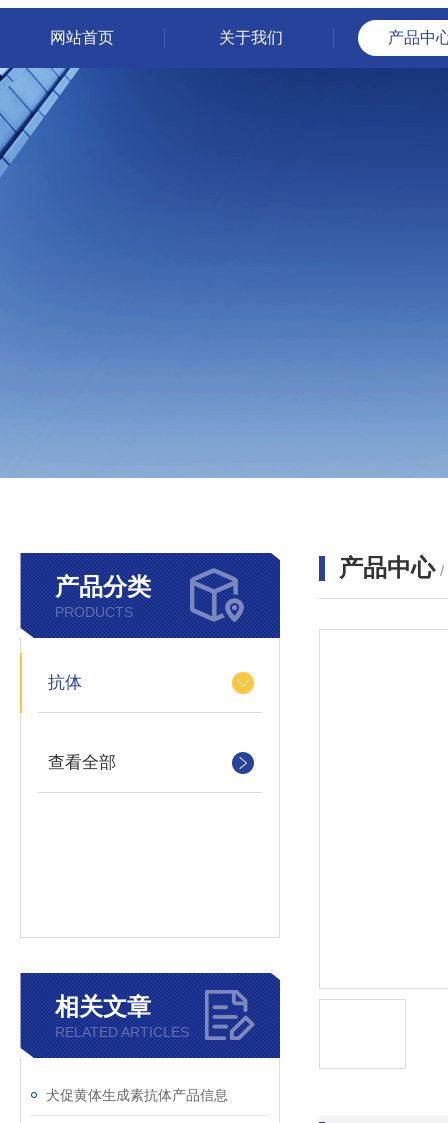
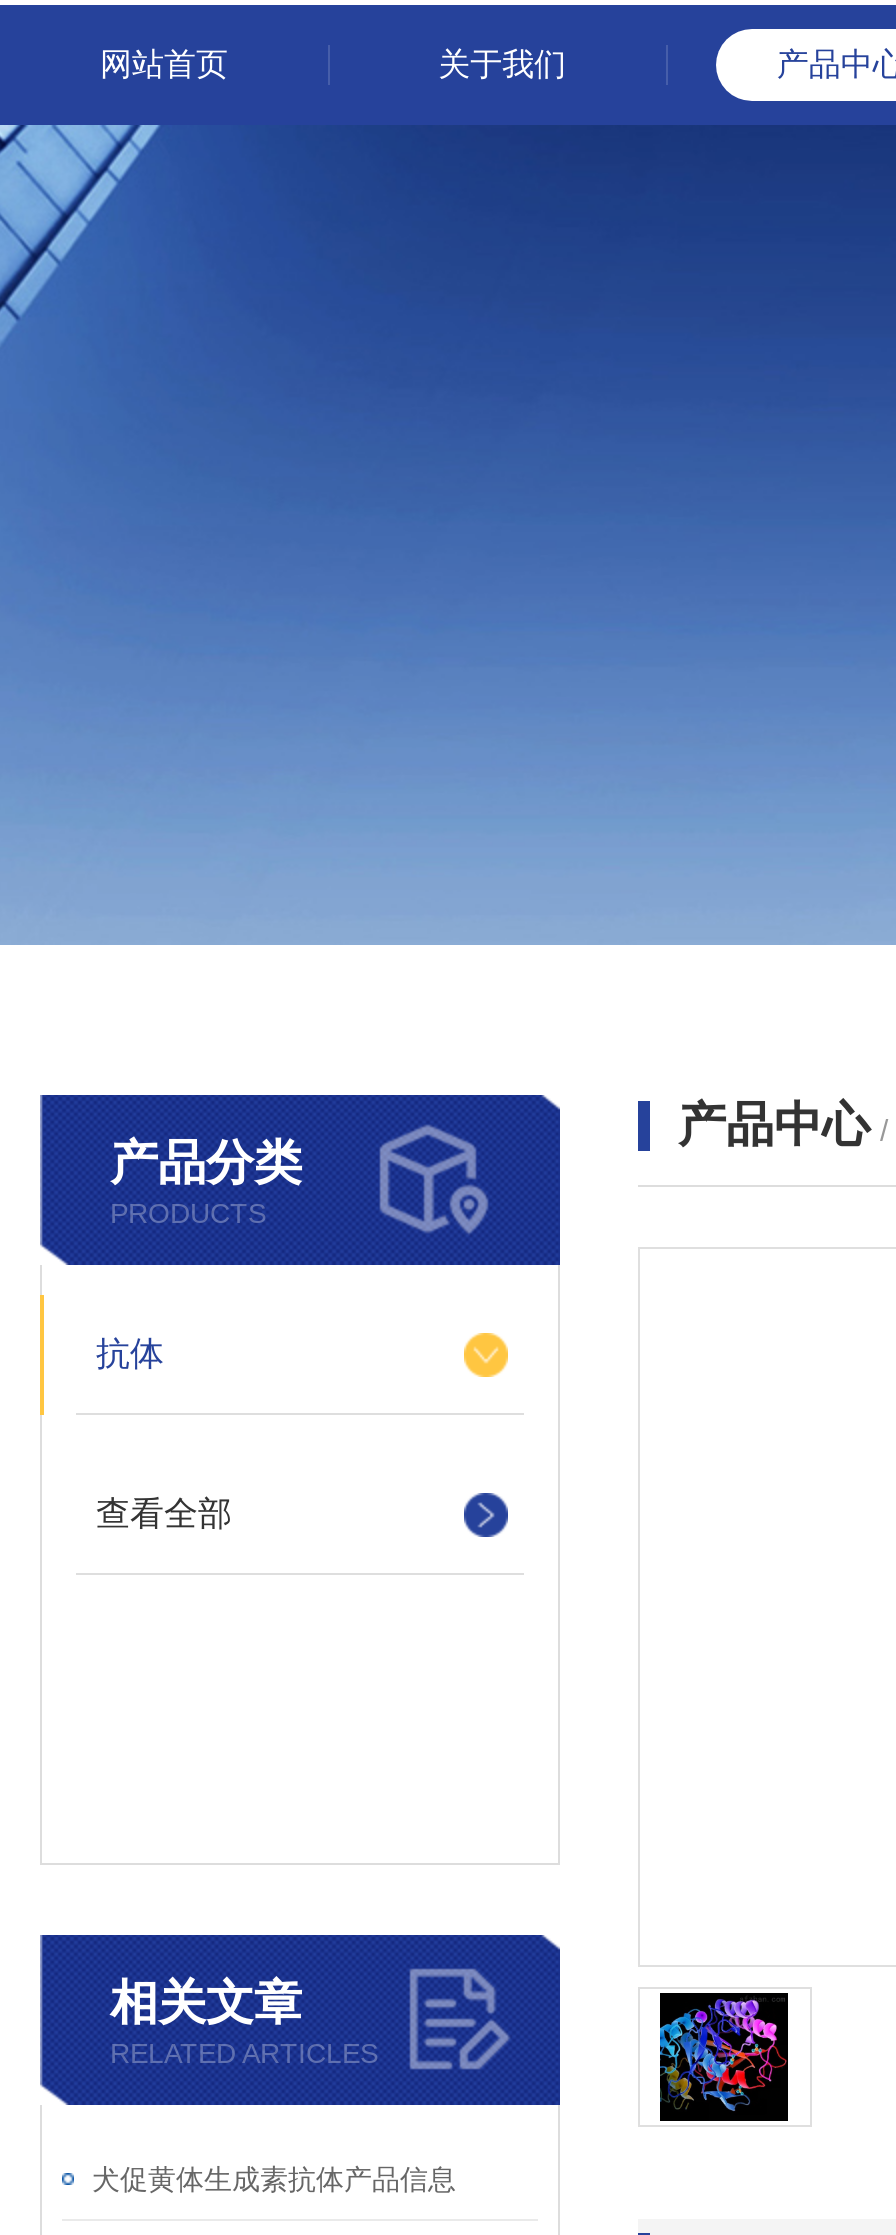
none -> [658,1991,790,2123] [image]

